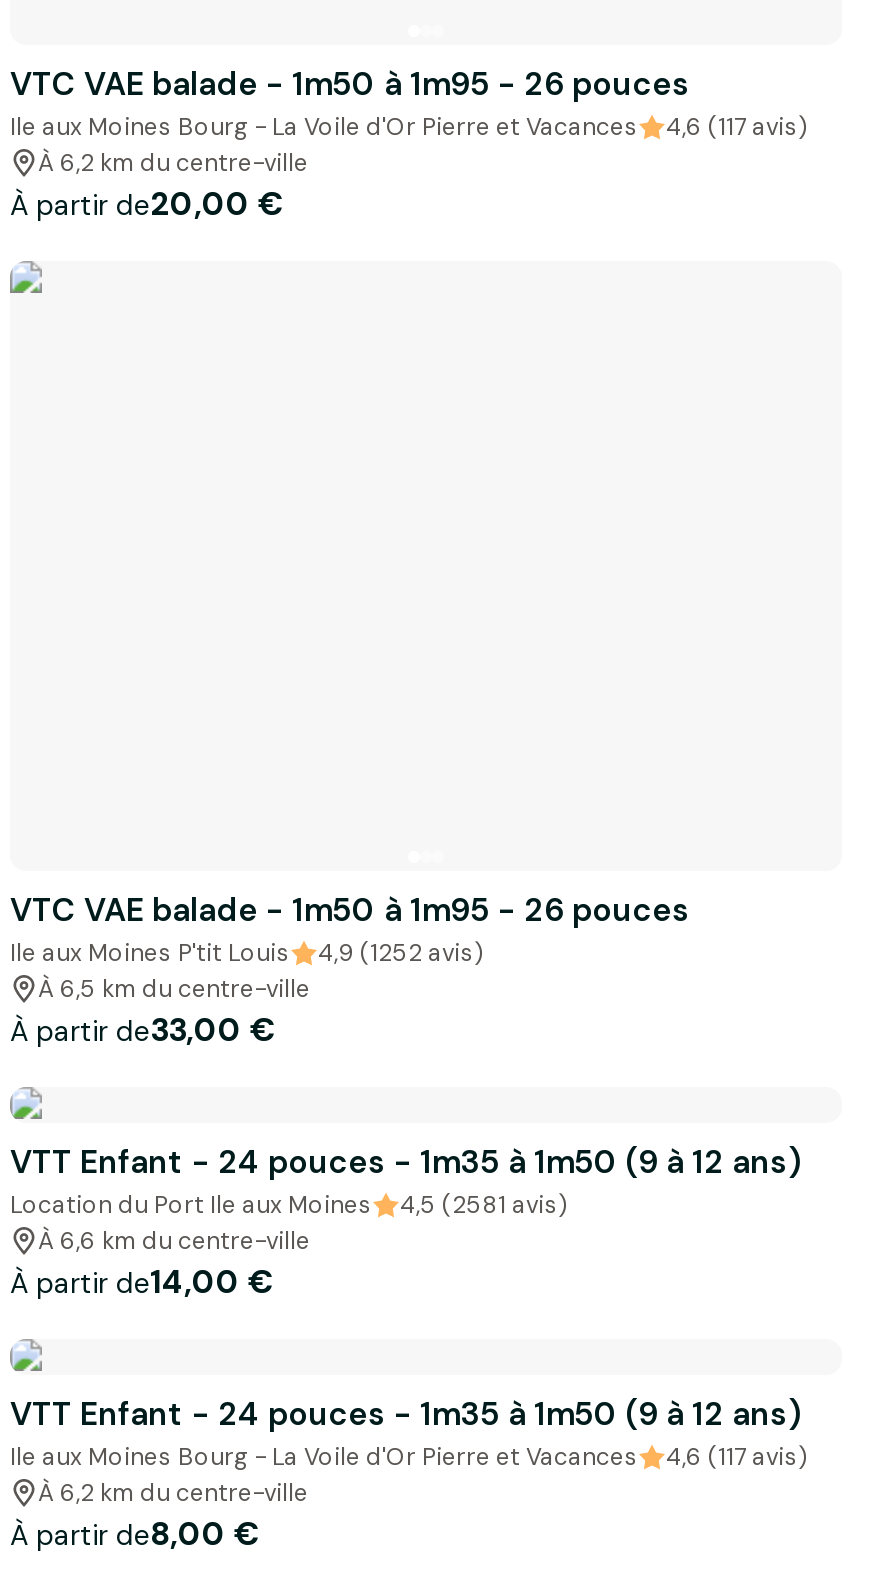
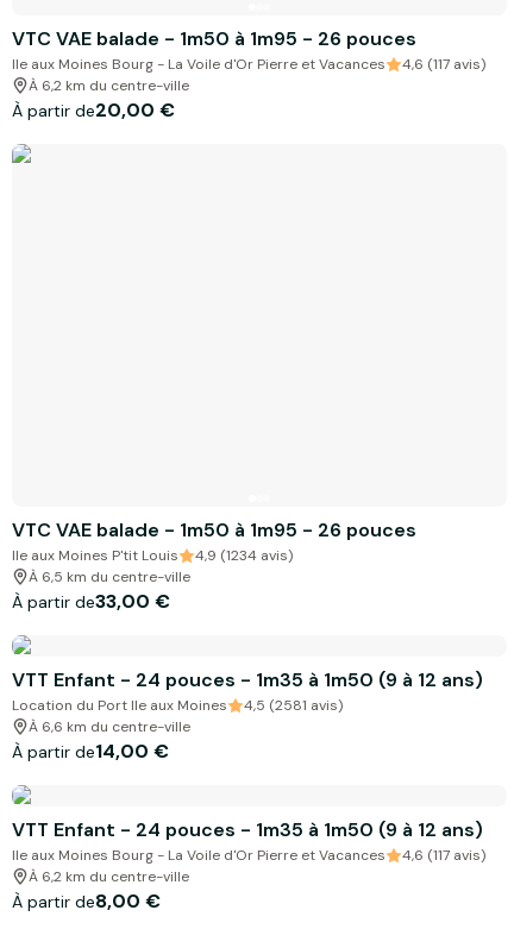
[10,938,482,970] Ile aux Moines P'tit Louis 4,9 (1252 avis) -> [12,546,293,565] Ile aux Moines P'tit Louis 4,9 (1234 avis)

